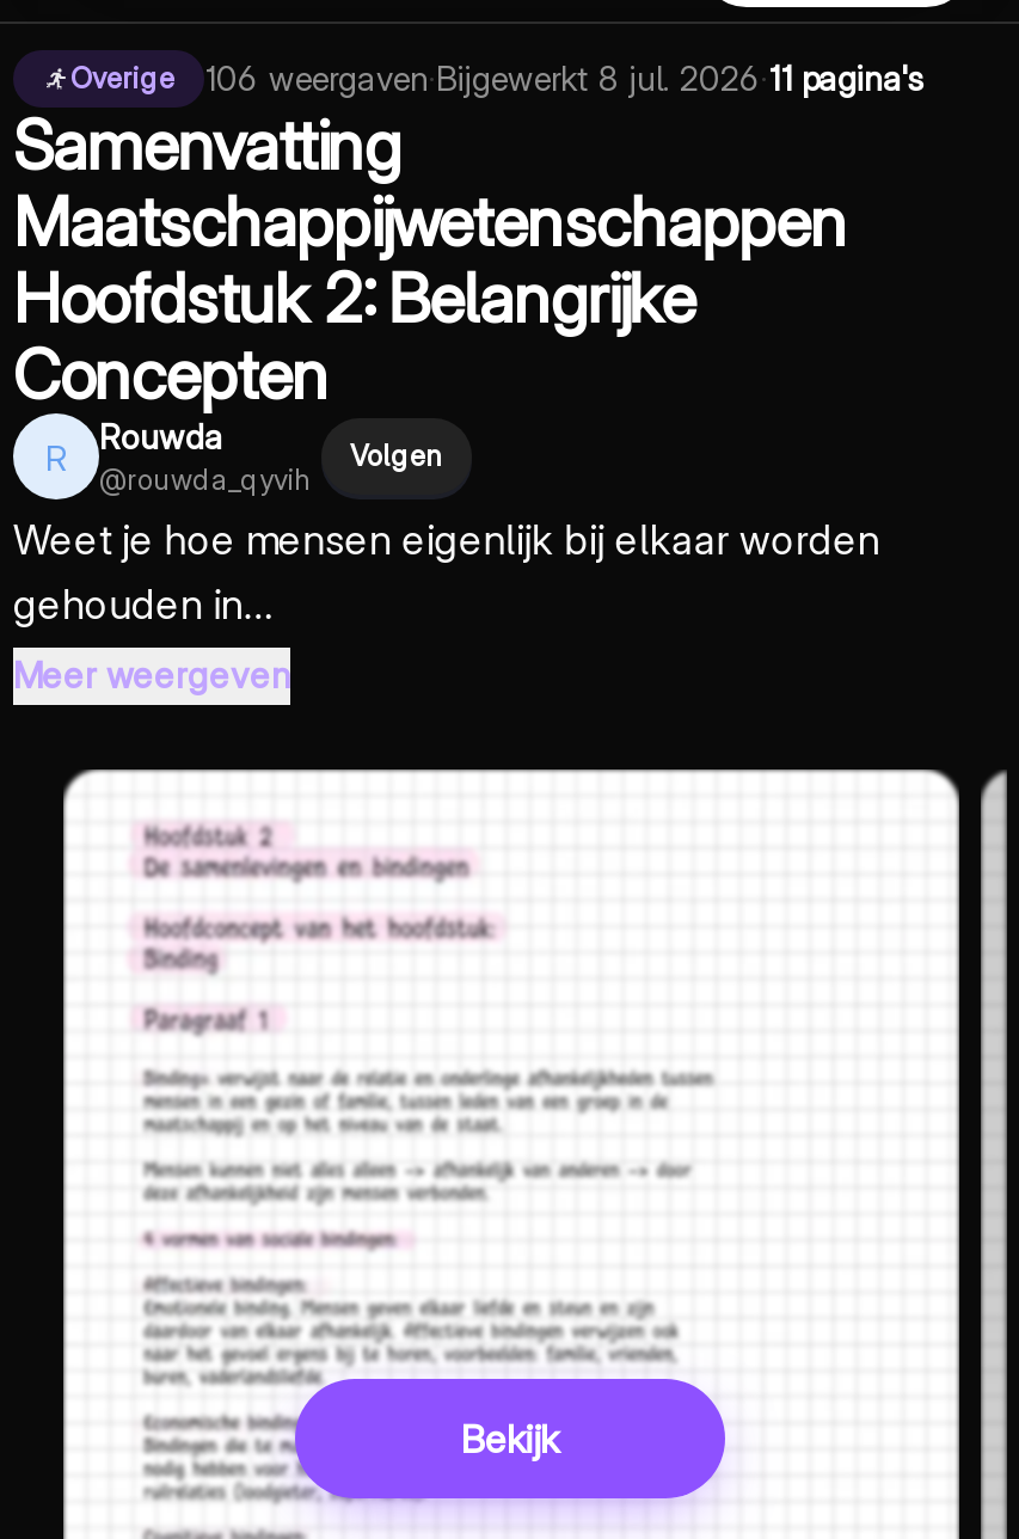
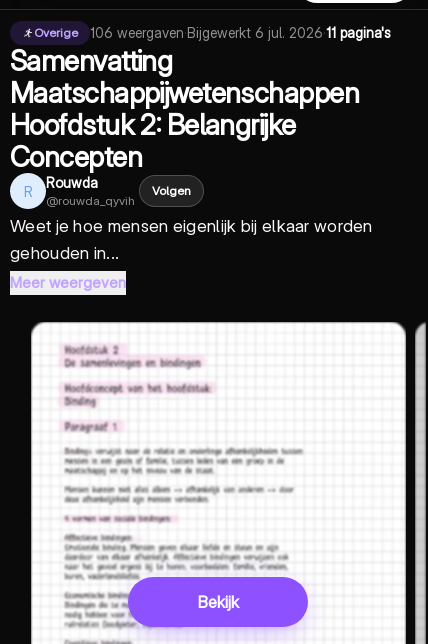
[204,57,923,98] 106 weergaven · Bijgewerkt 8 jul. 2026 · 11 pagina's -> [90,24,391,41] 106 weergaven · Bijgewerkt 6 jul. 2026 · 11 pagina's

